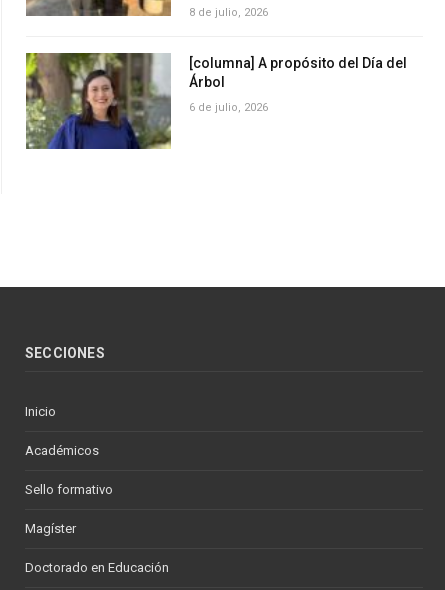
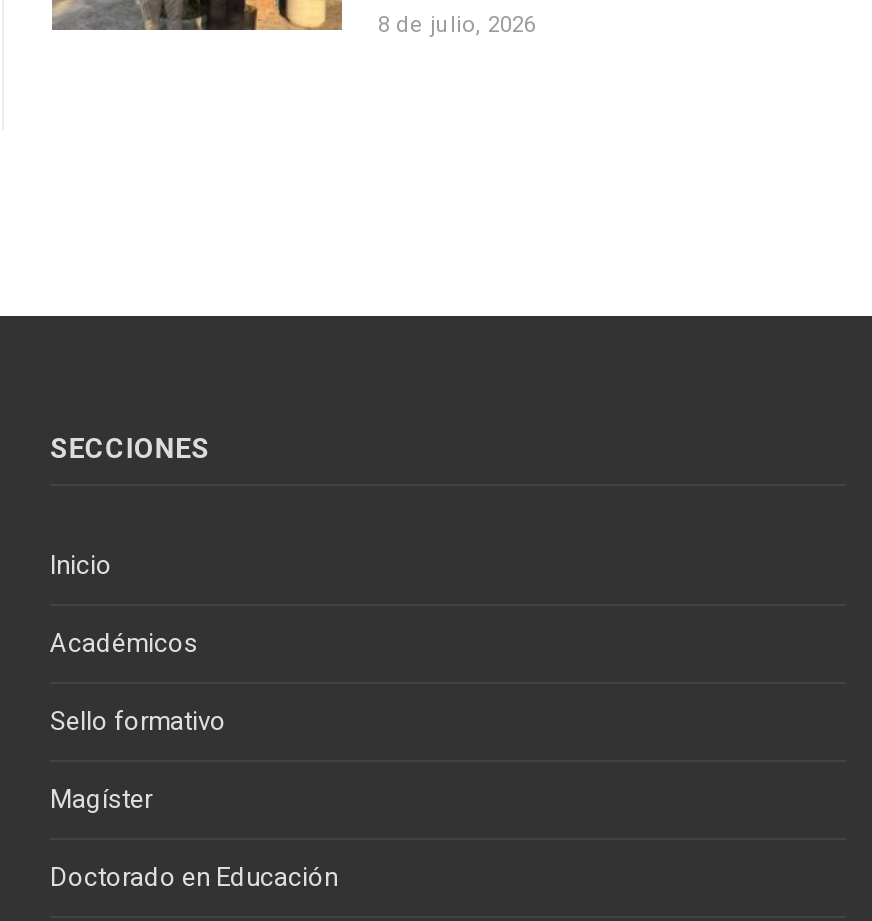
[25,52,407,150] [image] | [columna] A propósito del Día del | Árbol | 6 de julio, 2026 -> none

